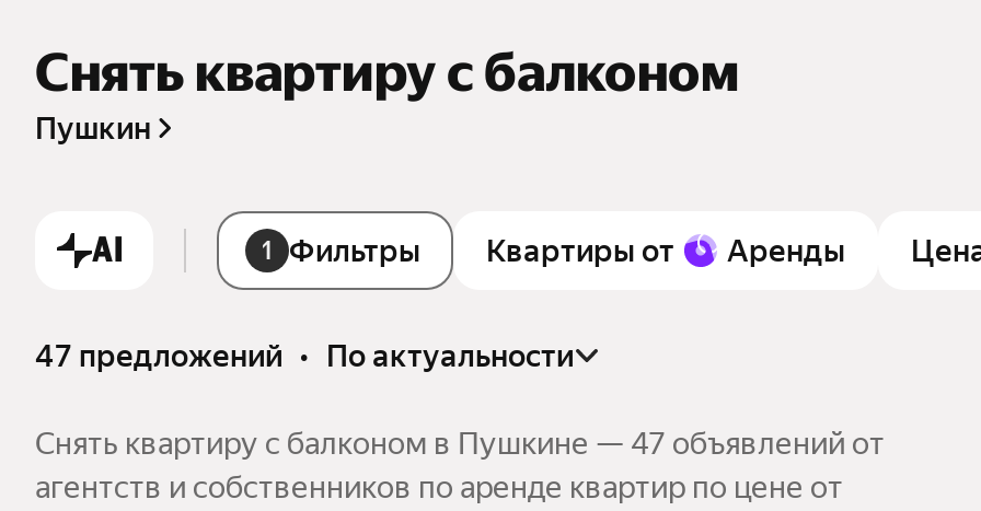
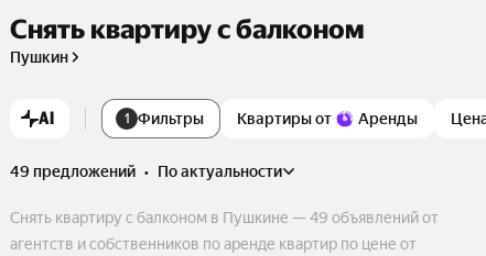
[35,338,574,373] 47 предложений • по актуальности -> [10,162,282,180] 49 предложений • по актуальности
[35,425,885,460] Снять квартиру с балконом в Пушкине — 47 объявлений от -> [10,209,439,226] Снять квартиру с балконом в Пушкине — 49 объявлений от

